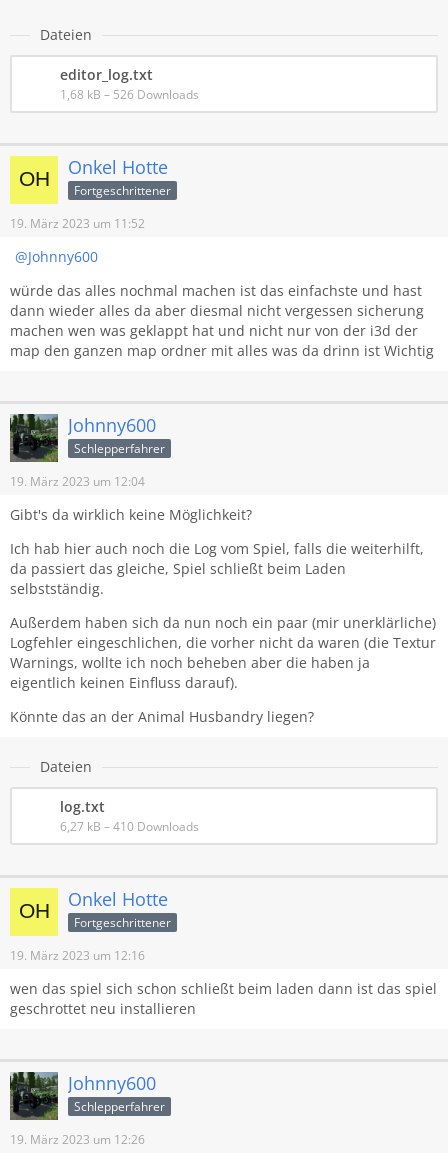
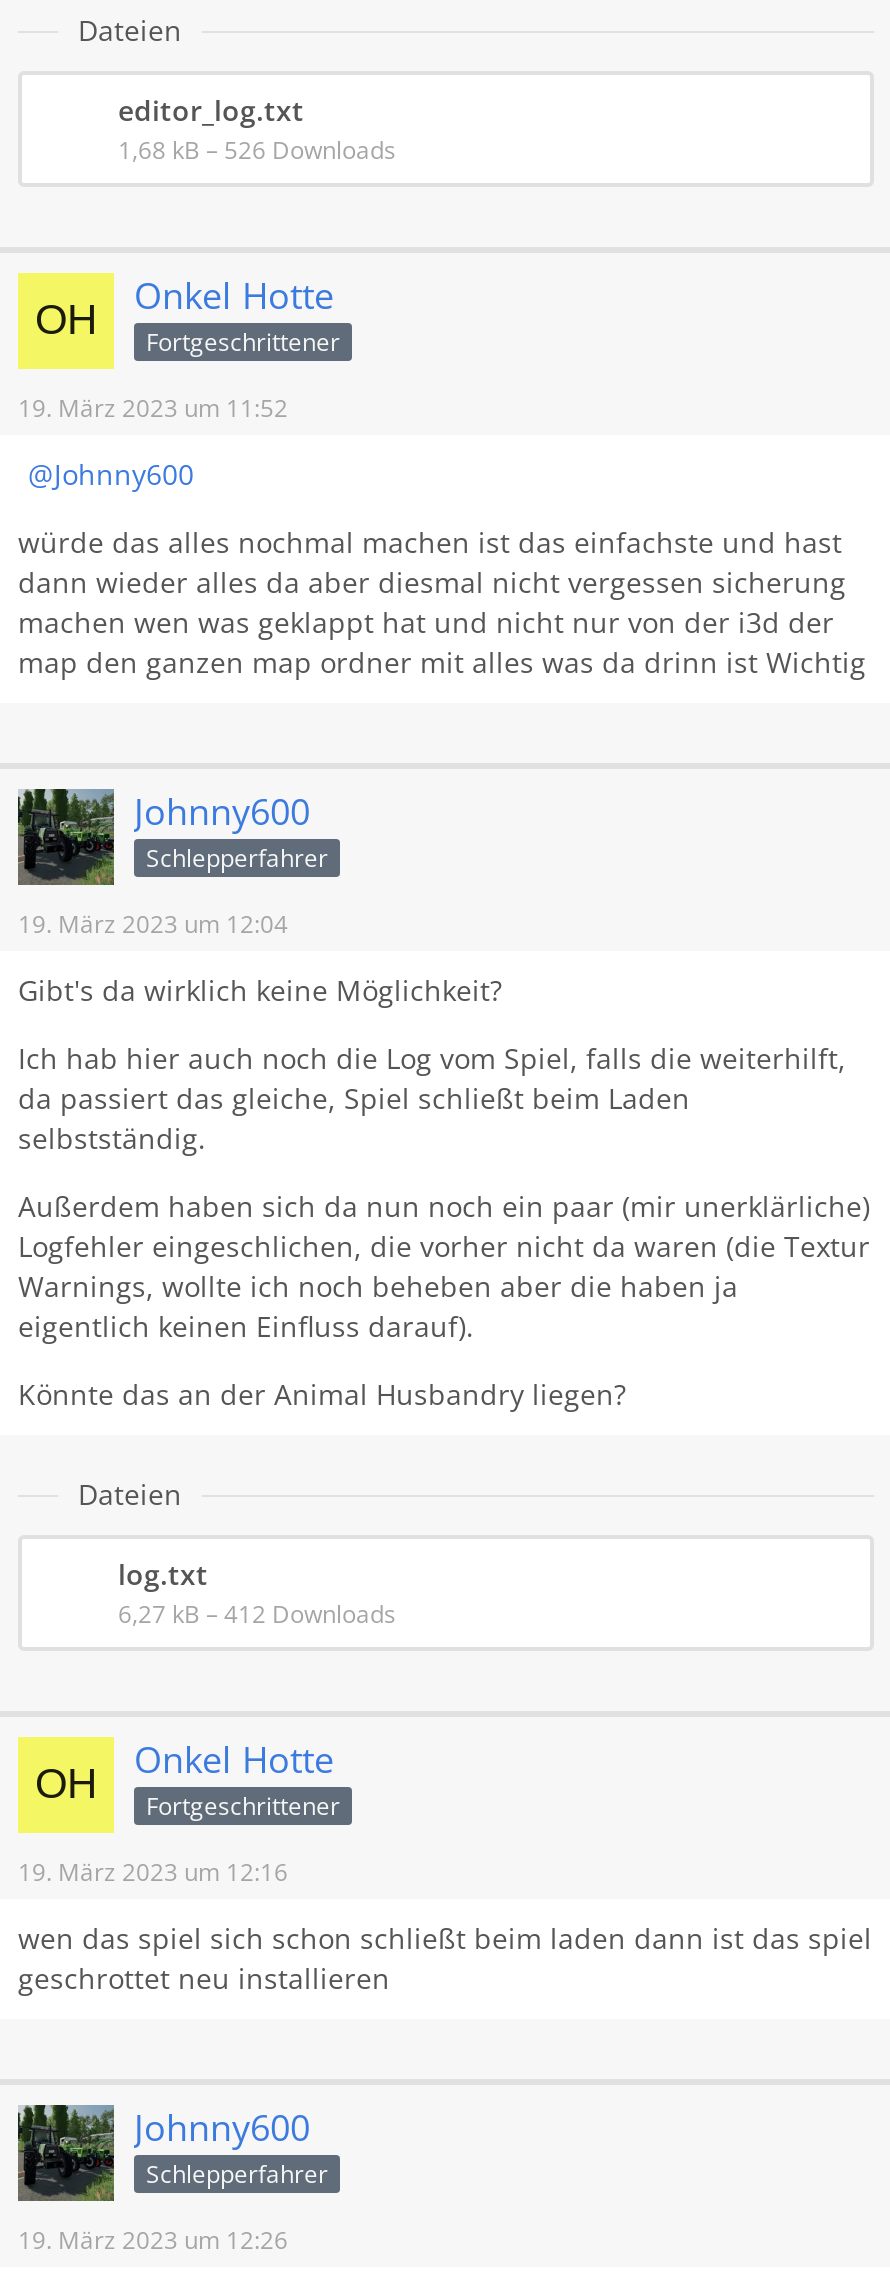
[60,818,199,835] 6,27 kB – 410 Downloads -> [118,1597,396,1631] 6,27 kB – 412 Downloads

